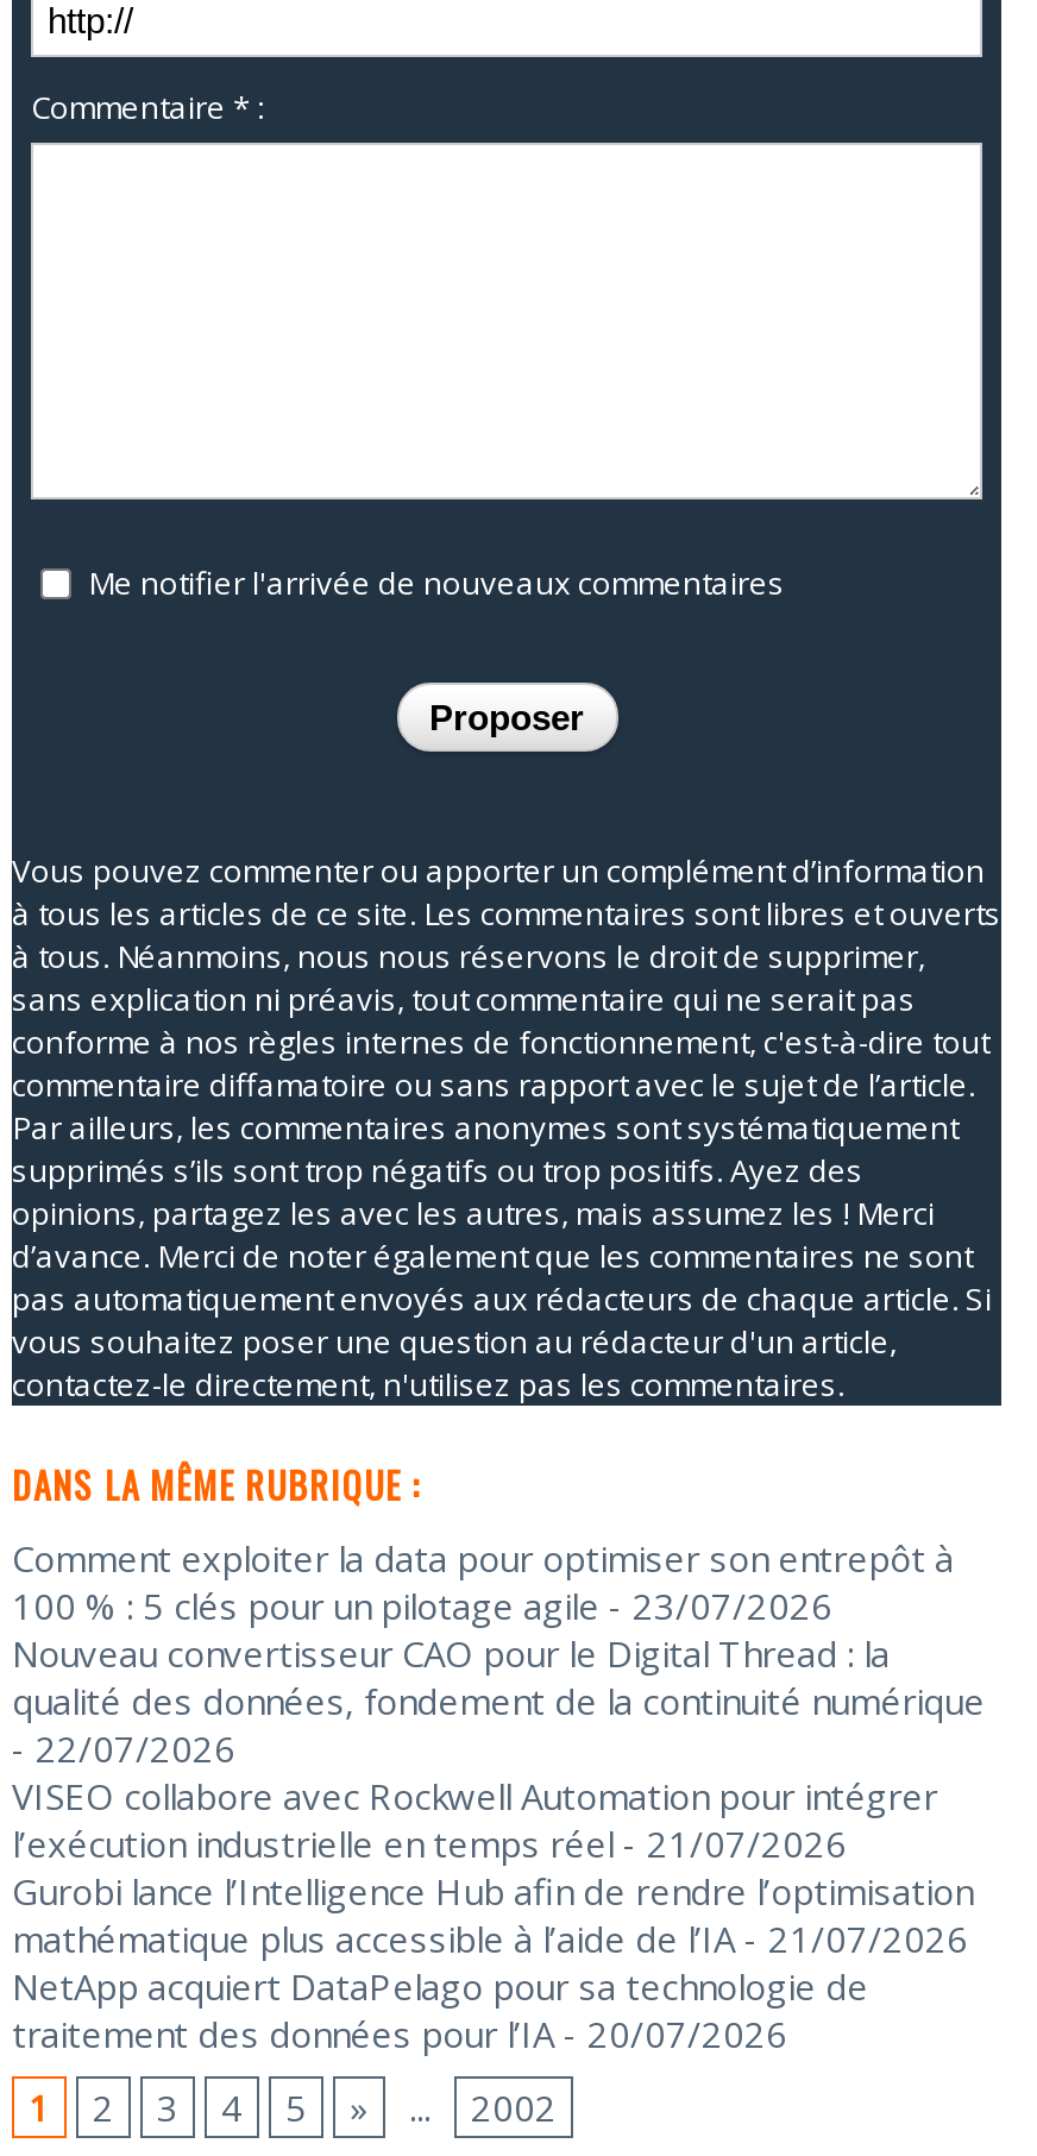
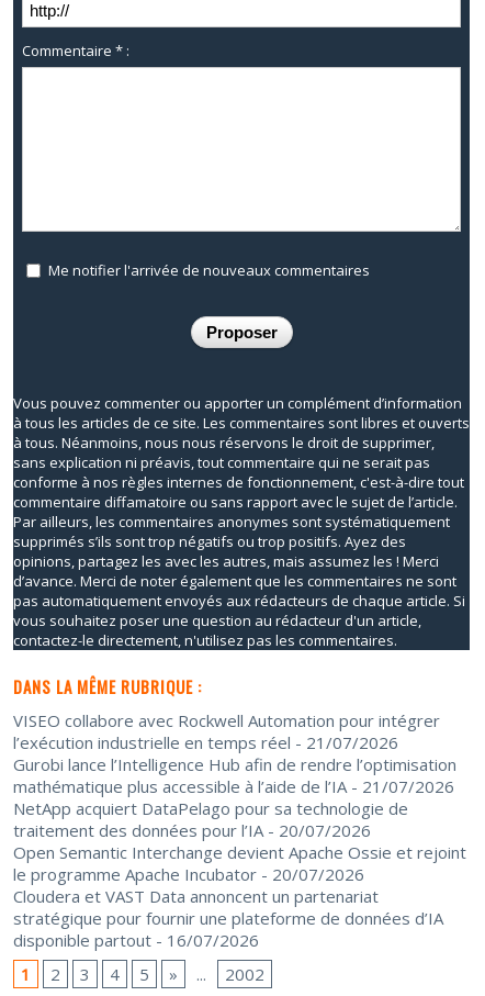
[12,1535,985,1772] Comment exploiter la data pour optimiser son entrepôt à | 100 % : 5 clés pour un pilotage agile - 23/07/2026 | Nouveau convertisseur CAO pour le Digital Thread : la | qualité des données, fondement de la continuité numérique | - 22/07/2026 -> none
moved [12,1772,973,2058] -> [13,710,456,841]: VISEO collabore avec Rockwell Automation pour intégrer | l’exécution industrielle en temps réel - 21/07/2026 | Gurobi lance l’Intelligence Hub afin de rendre l’optimisation | mathématique plus accessible à l’aide de l’IA - 21/07/2026 | NetApp acquiert DataPelago pour sa technologie de | traitement des données pour l’IA - 20/07/2026
none -> [13,841,466,951] Open Semantic Interchange devient Apache Ossie et rejoint | le programme Apache Incubator - 20/07/2026 | Cloudera et VAST Data annoncent un partenariat | stratégique pour fournir une plateforme de données d’IA | disponible partout - 16/07/2026

